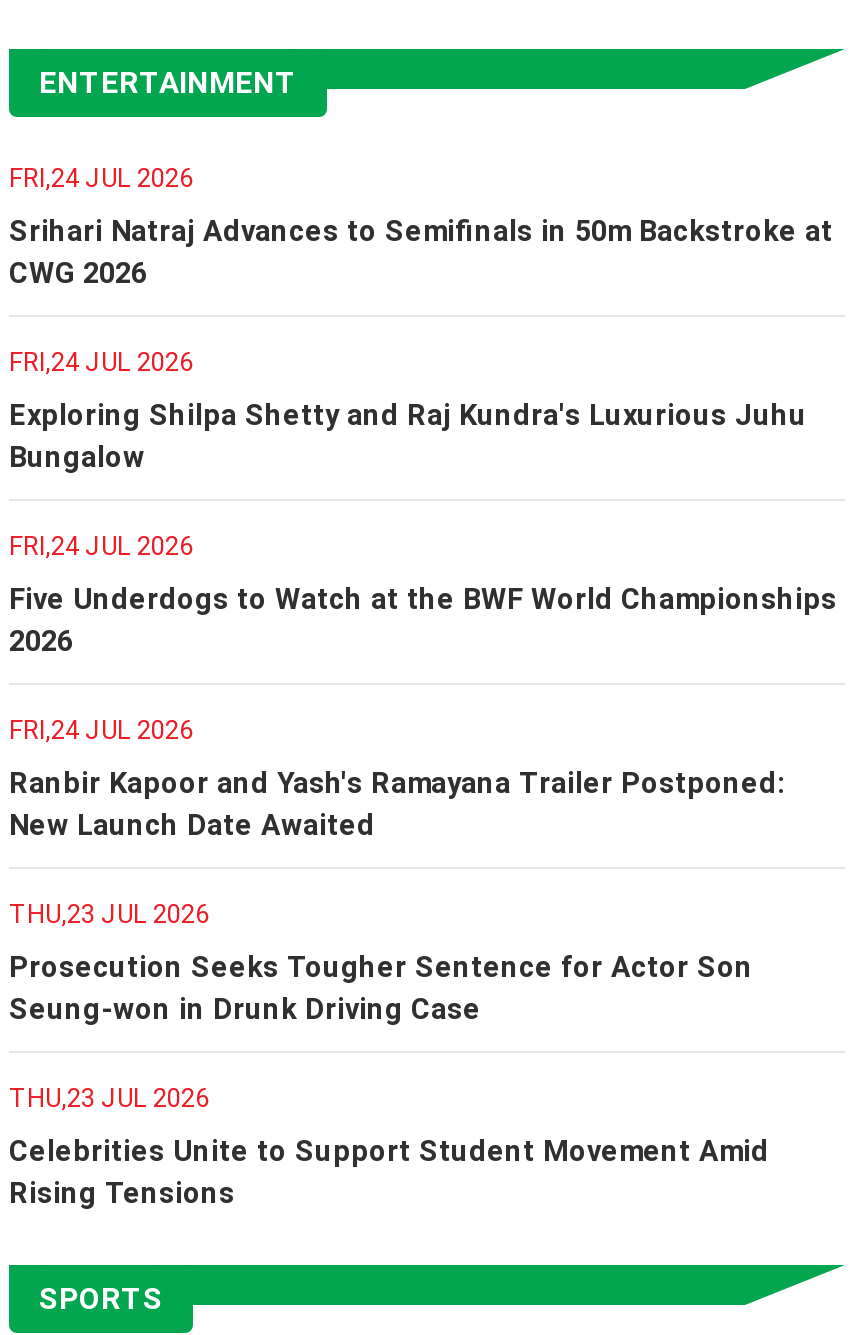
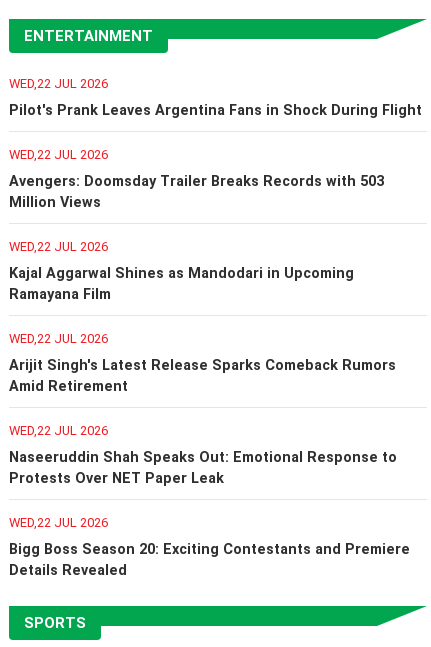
[9,163,193,193] FRI,24 JUL 2026 -> [9,76,108,91] WED,22 JUL 2026
[9,215,833,291] Srihari Natraj Advances to Semifinals in 50m Backstroke at | CWG 2026 -> [9,102,422,119] Pilot's Prank Leaves Argentina Fans in Shock During Flight
[9,347,193,377] FRI,24 JUL 2026 -> [9,147,108,162] WED,22 JUL 2026
[9,399,807,475] Exploring Shilpa Shetty and Raj Kundra's Luxurious Juhu | Bungalow -> [9,173,384,211] Avengers: Doomsday Trailer Breaks Records with 503 | Million Views
[9,531,193,561] FRI,24 JUL 2026 -> [9,239,108,254] WED,22 JUL 2026
[9,583,837,659] Five Underdogs to Watch at the BWF World Championships | 2026 -> [9,265,354,303] Kajal Aggarwal Shines as Mandodari in Upcoming | Ramayana Film
[9,715,193,745] FRI,24 JUL 2026 -> [9,331,108,346] WED,22 JUL 2026
[9,767,785,843] Ranbir Kapoor and Yash's Ramayana Trailer Postponed: | New Launch Date Awaited -> [9,357,396,395] Arijit Singh's Latest Release Sparks Comeback Rumors | Amid Retirement
[9,899,209,929] THU,23 JUL 2026 -> [9,423,108,438] WED,22 JUL 2026
[9,951,753,1027] Prosecution Seeks Tougher Sentence for Actor Son | Seung-won in Drunk Driving Case -> [9,449,397,487] Naseeruddin Shah Speaks Out: Emotional Response to | Protests Over NET Paper Leak
[9,1083,209,1113] THU,23 JUL 2026 -> [9,515,108,530] WED,22 JUL 2026
[9,1135,769,1211] Celebrities Unite to Support Student Movement Amid | Rising Tensions -> [9,541,410,579] Bigg Boss Season 20: Exciting Contestants and Premiere | Details Revealed

